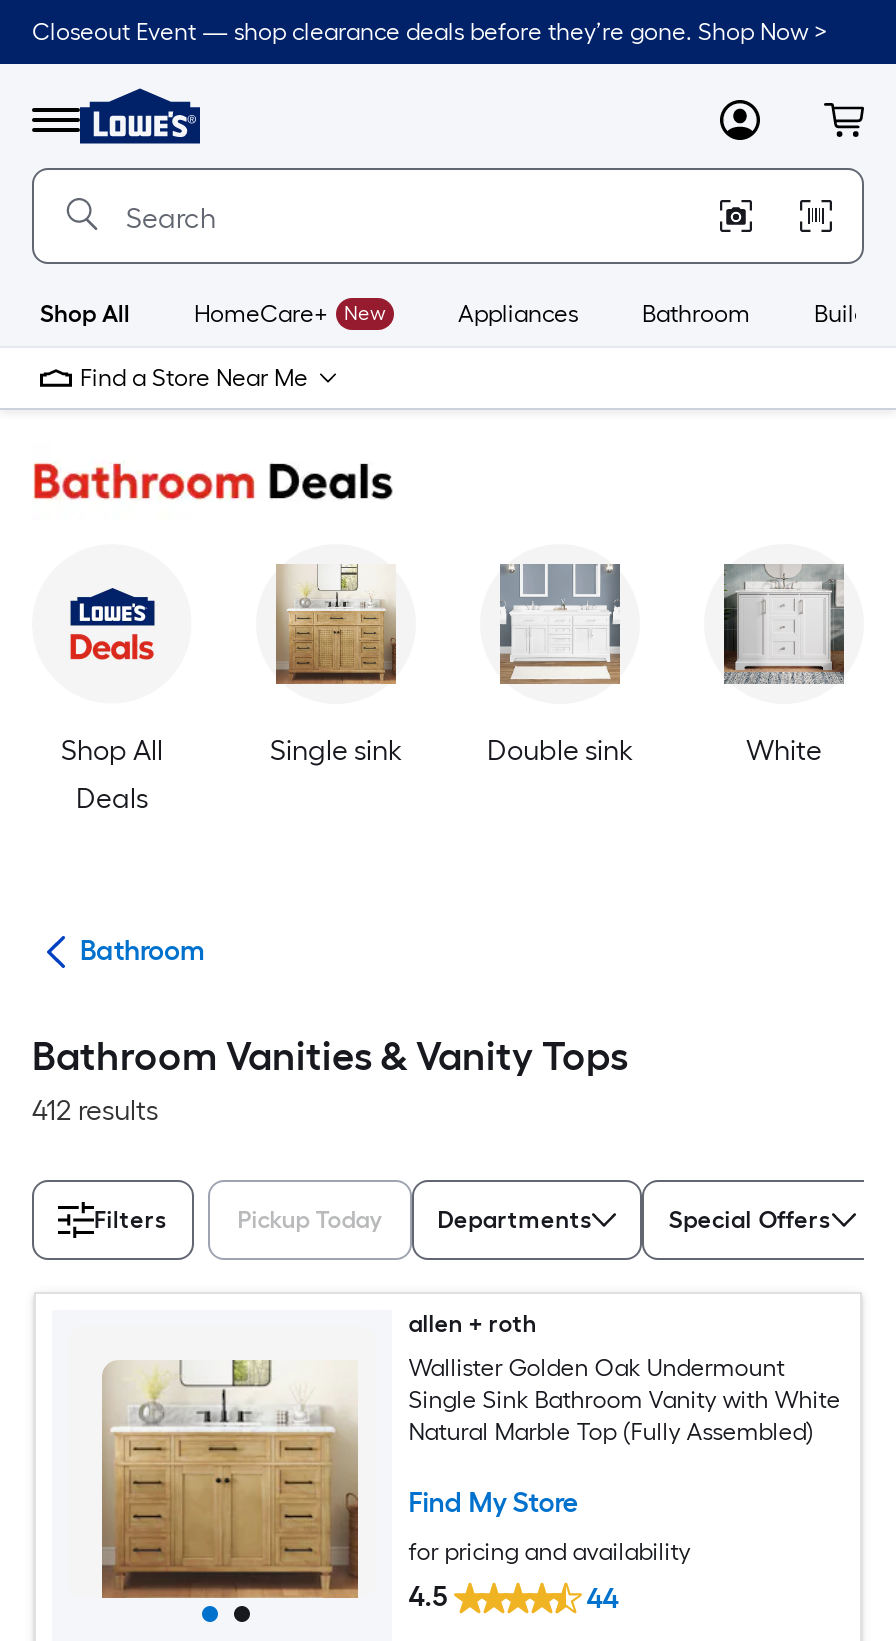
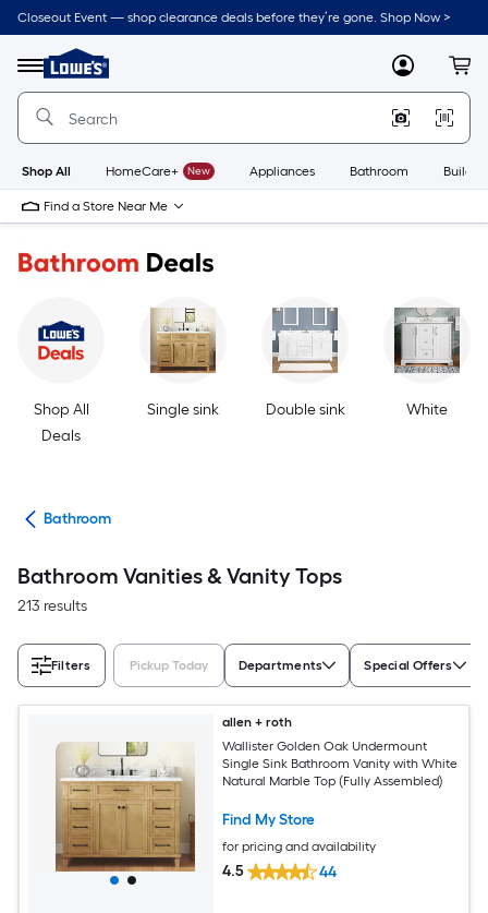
[32,1094,158,1128] 412 results -> [17,596,87,615] 213 results

